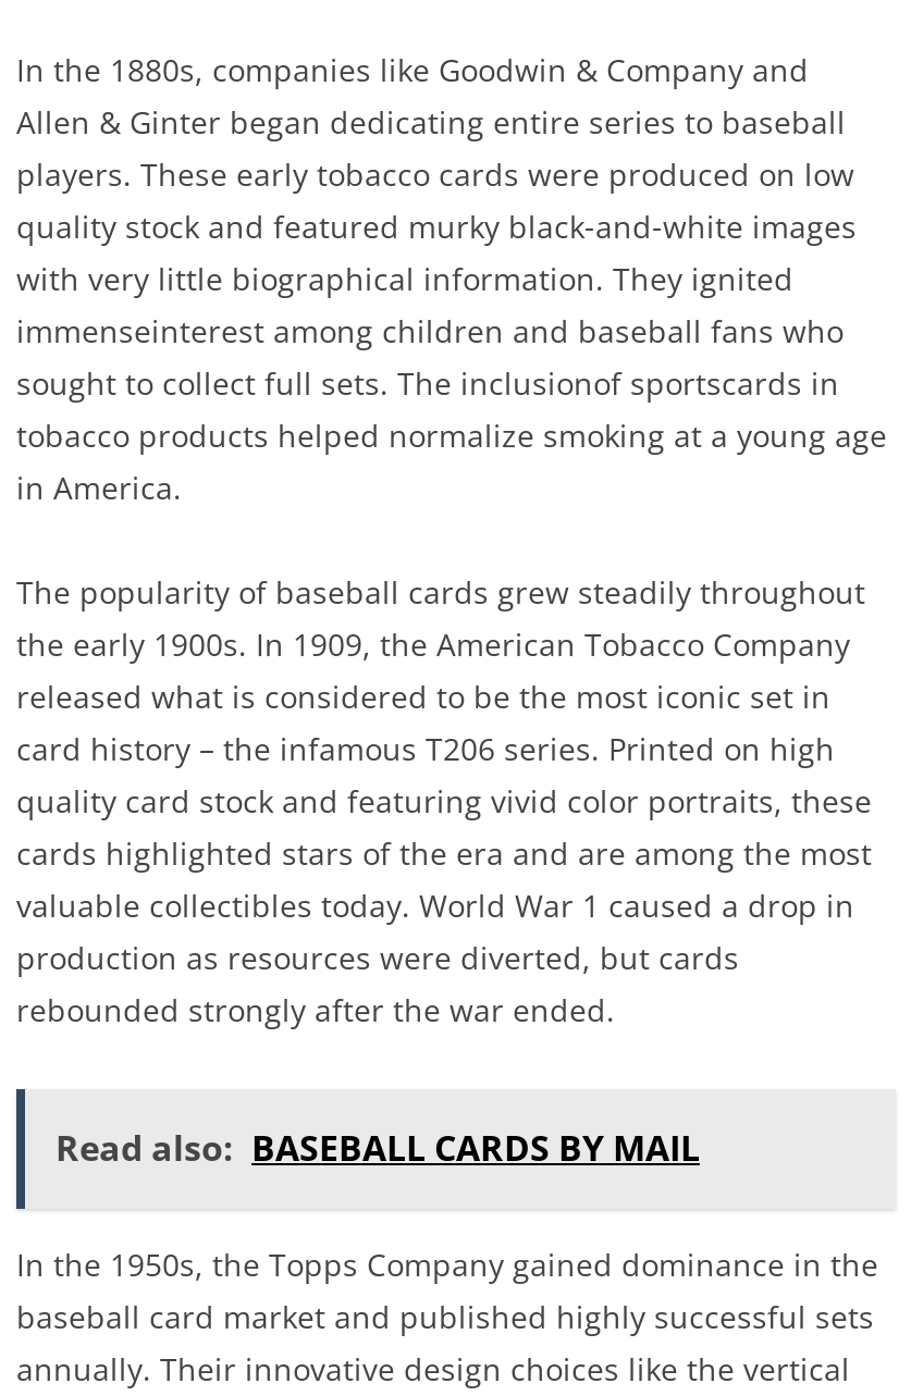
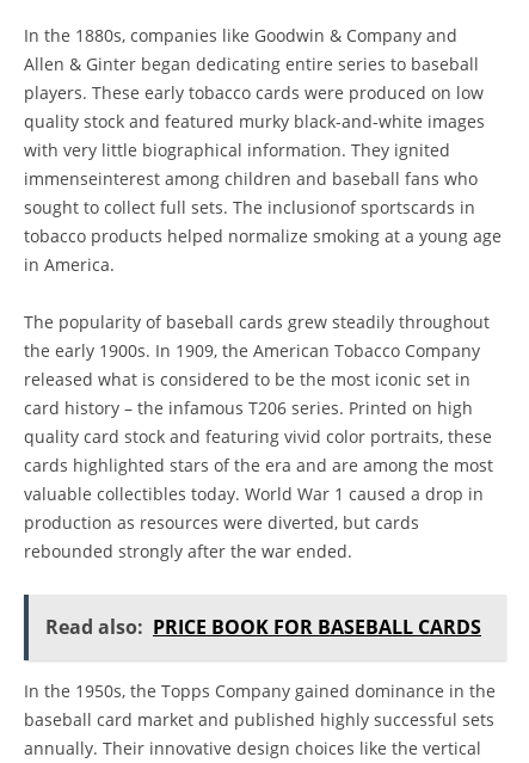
[56,1124,700,1172] Read also: BASEBALL CARDS BY MAIL -> [45,614,481,640] Read also: PRICE BOOK FOR BASEBALL CARDS

